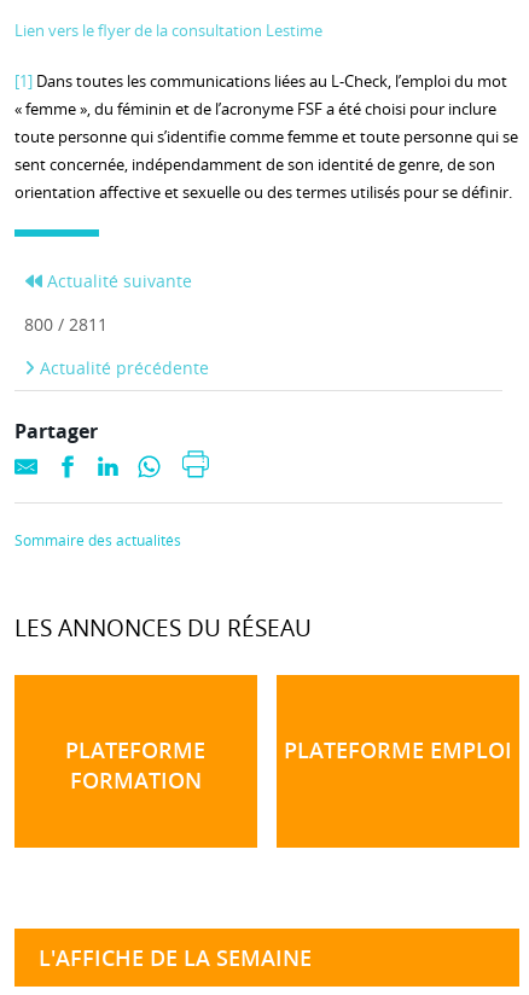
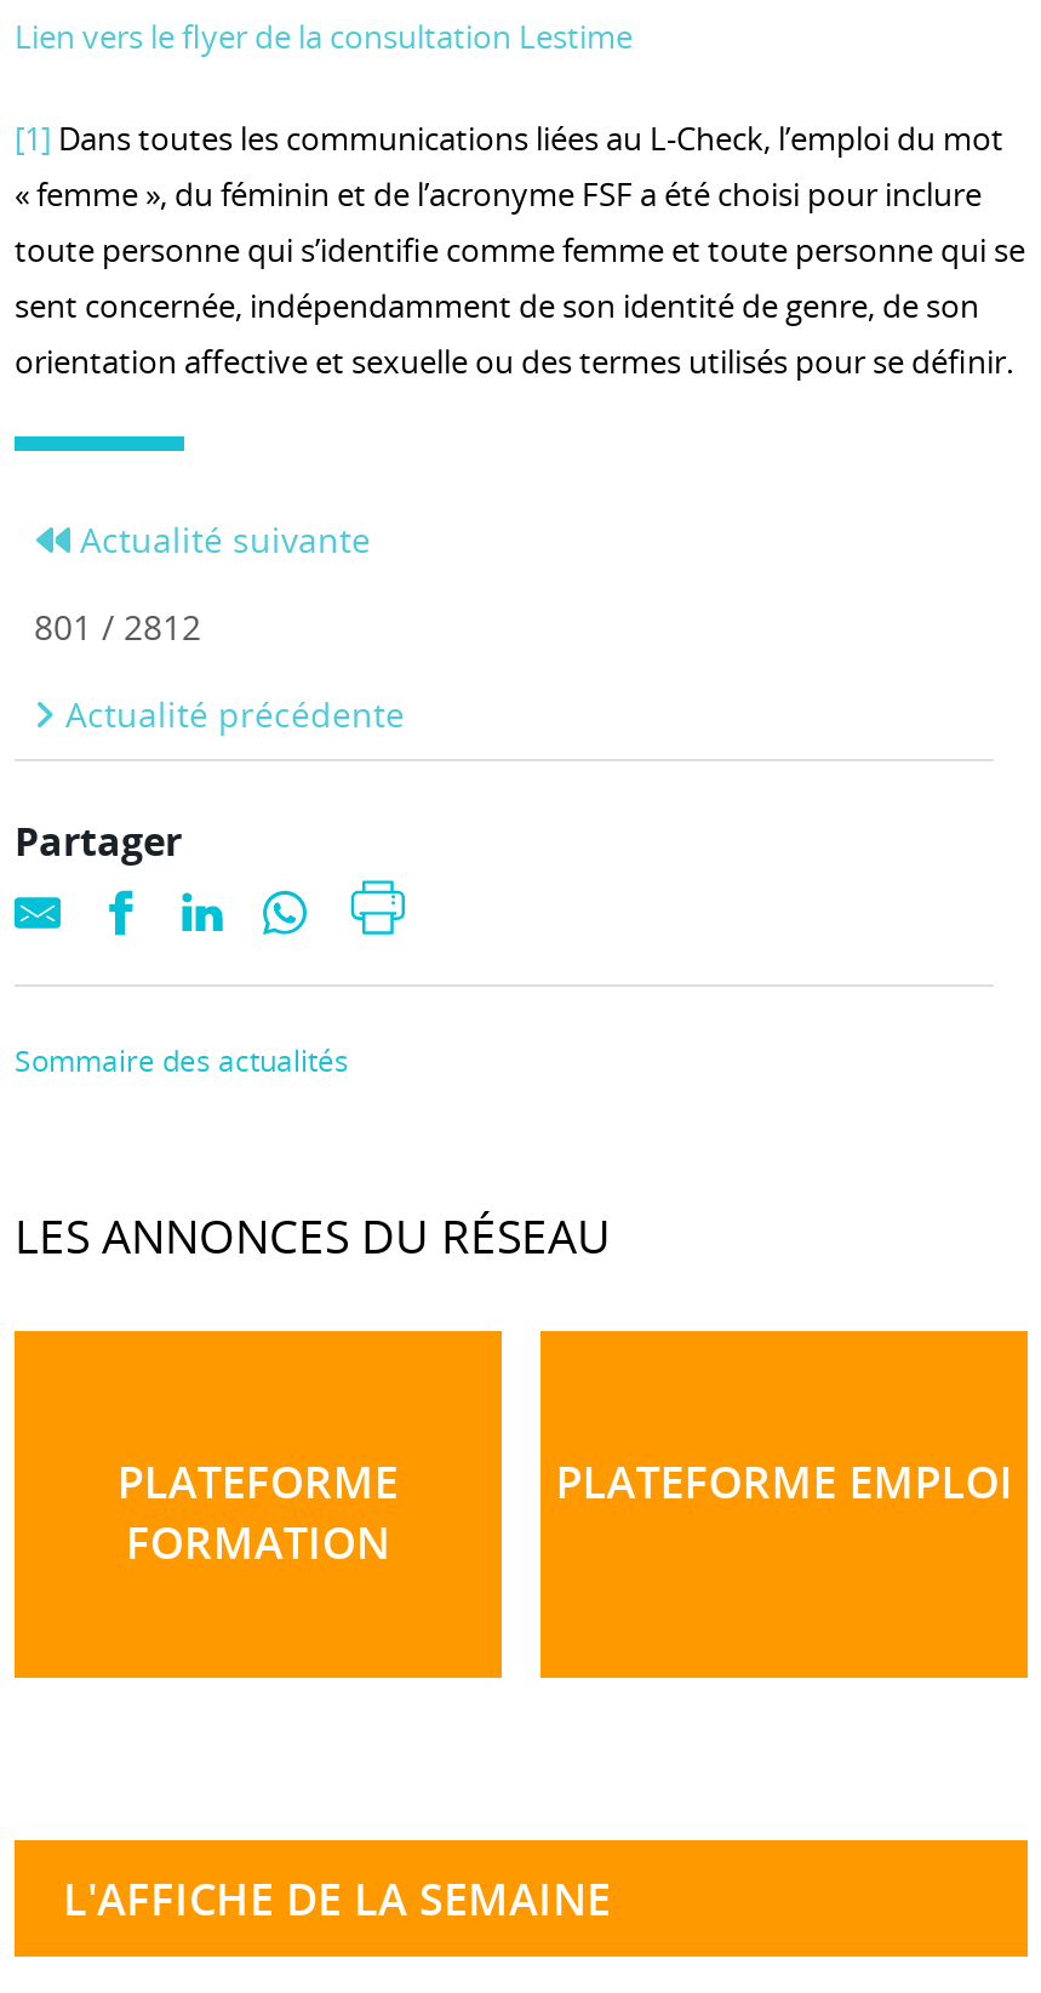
[24,313,107,336] 800 / 2811 -> [34,604,201,650] 801 / 2812

